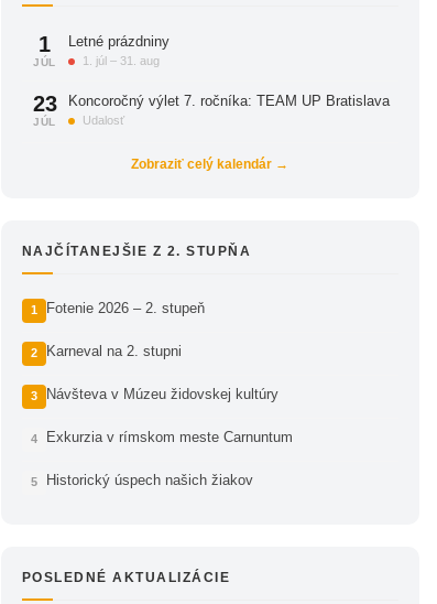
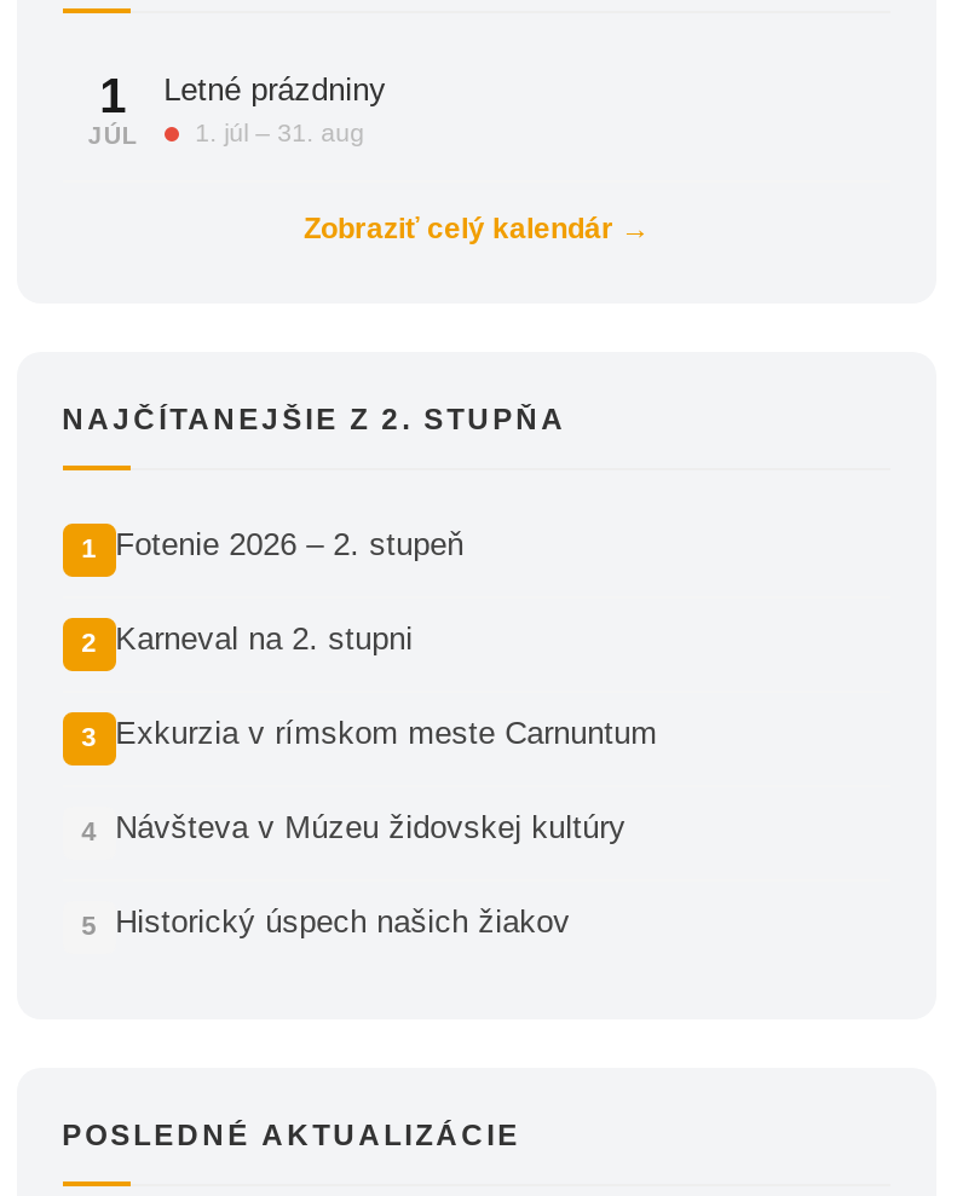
[33,91,57,127] 23 | JÚL -> none
[68,92,389,126] Koncoročný výlet 7. ročníka: TEAM UP Bratislava | Udalosť -> none
moved [46,428,292,445] -> [115,714,657,750]: Exkurzia v rímskom meste Carnuntum

